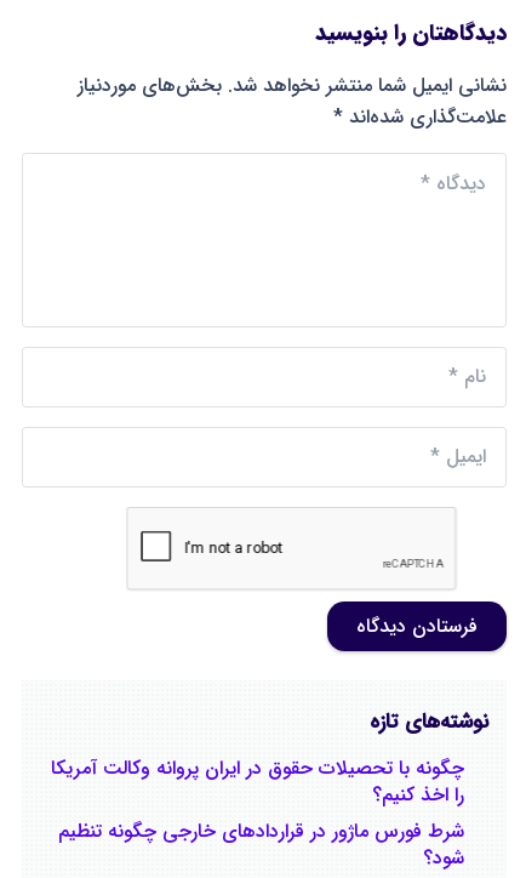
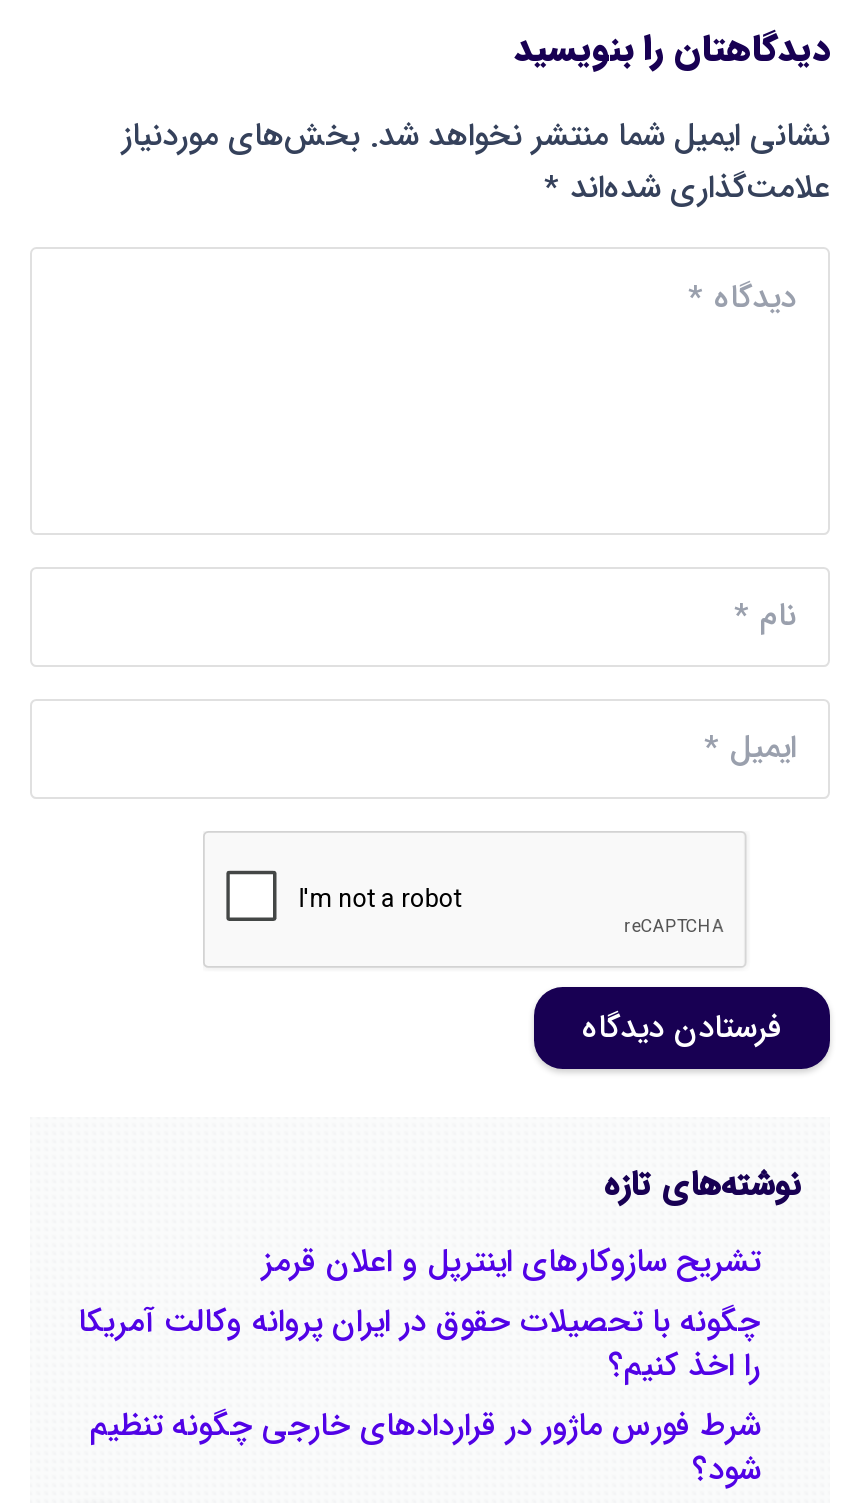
none -> [262,1238,760,1288] تشریح سازوکارهای اینترپل و اعلان قرمز

